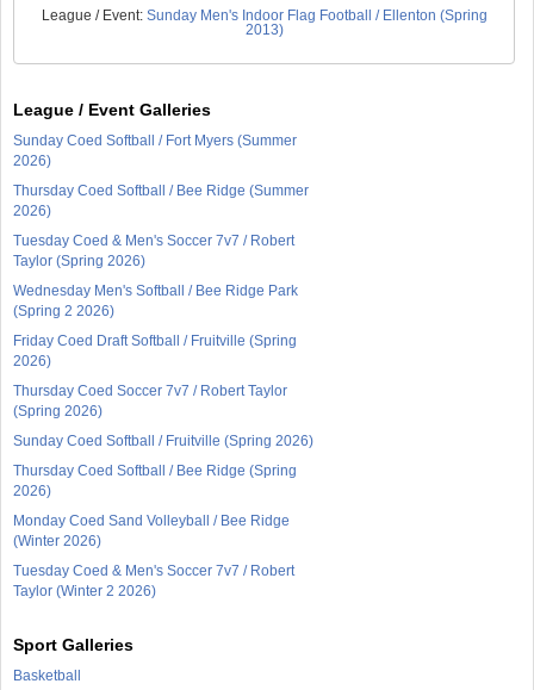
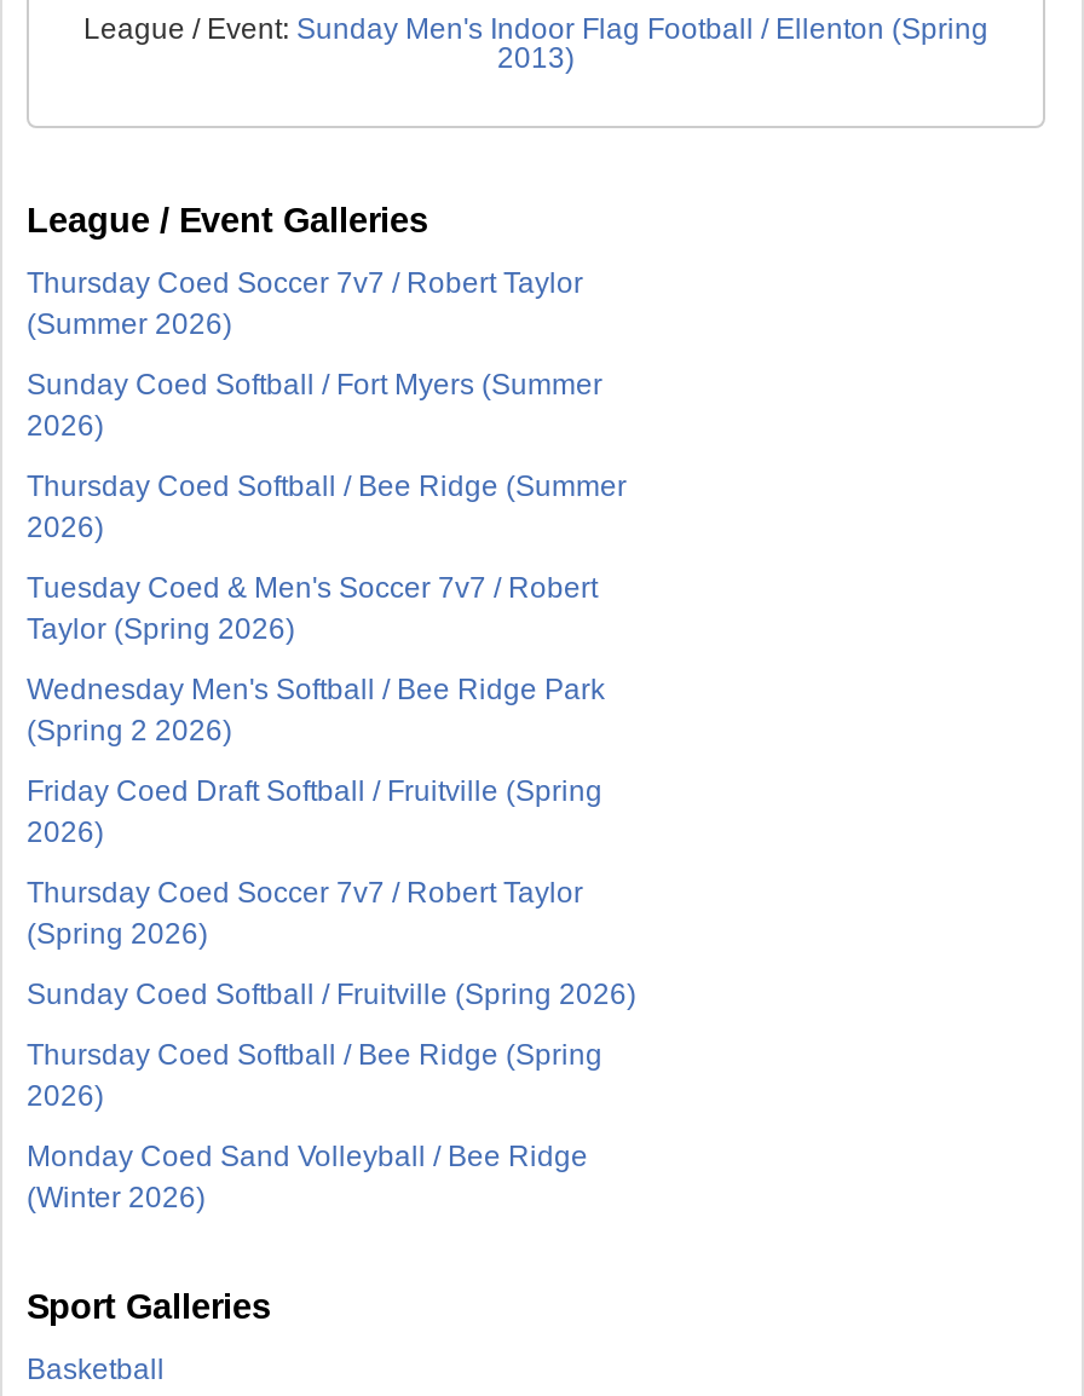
none -> [27,265,583,340] Thursday Coed Soccer 7v7 / Robert Taylor | (Summer 2026)
moved [13,132,313,549] -> [27,367,636,1214]: Sunday Coed Softball / Fort Myers (Summer | 2026) | Thursday Coed Softball / Bee Ridge (Summer | ... | Monday Coed Sand Volleyball / Bee Ridge | (Winter 2026)
[13,562,294,599] Tuesday Coed & Men's Soccer 7v7 / Robert | Taylor (Winter 2 2026) -> none

